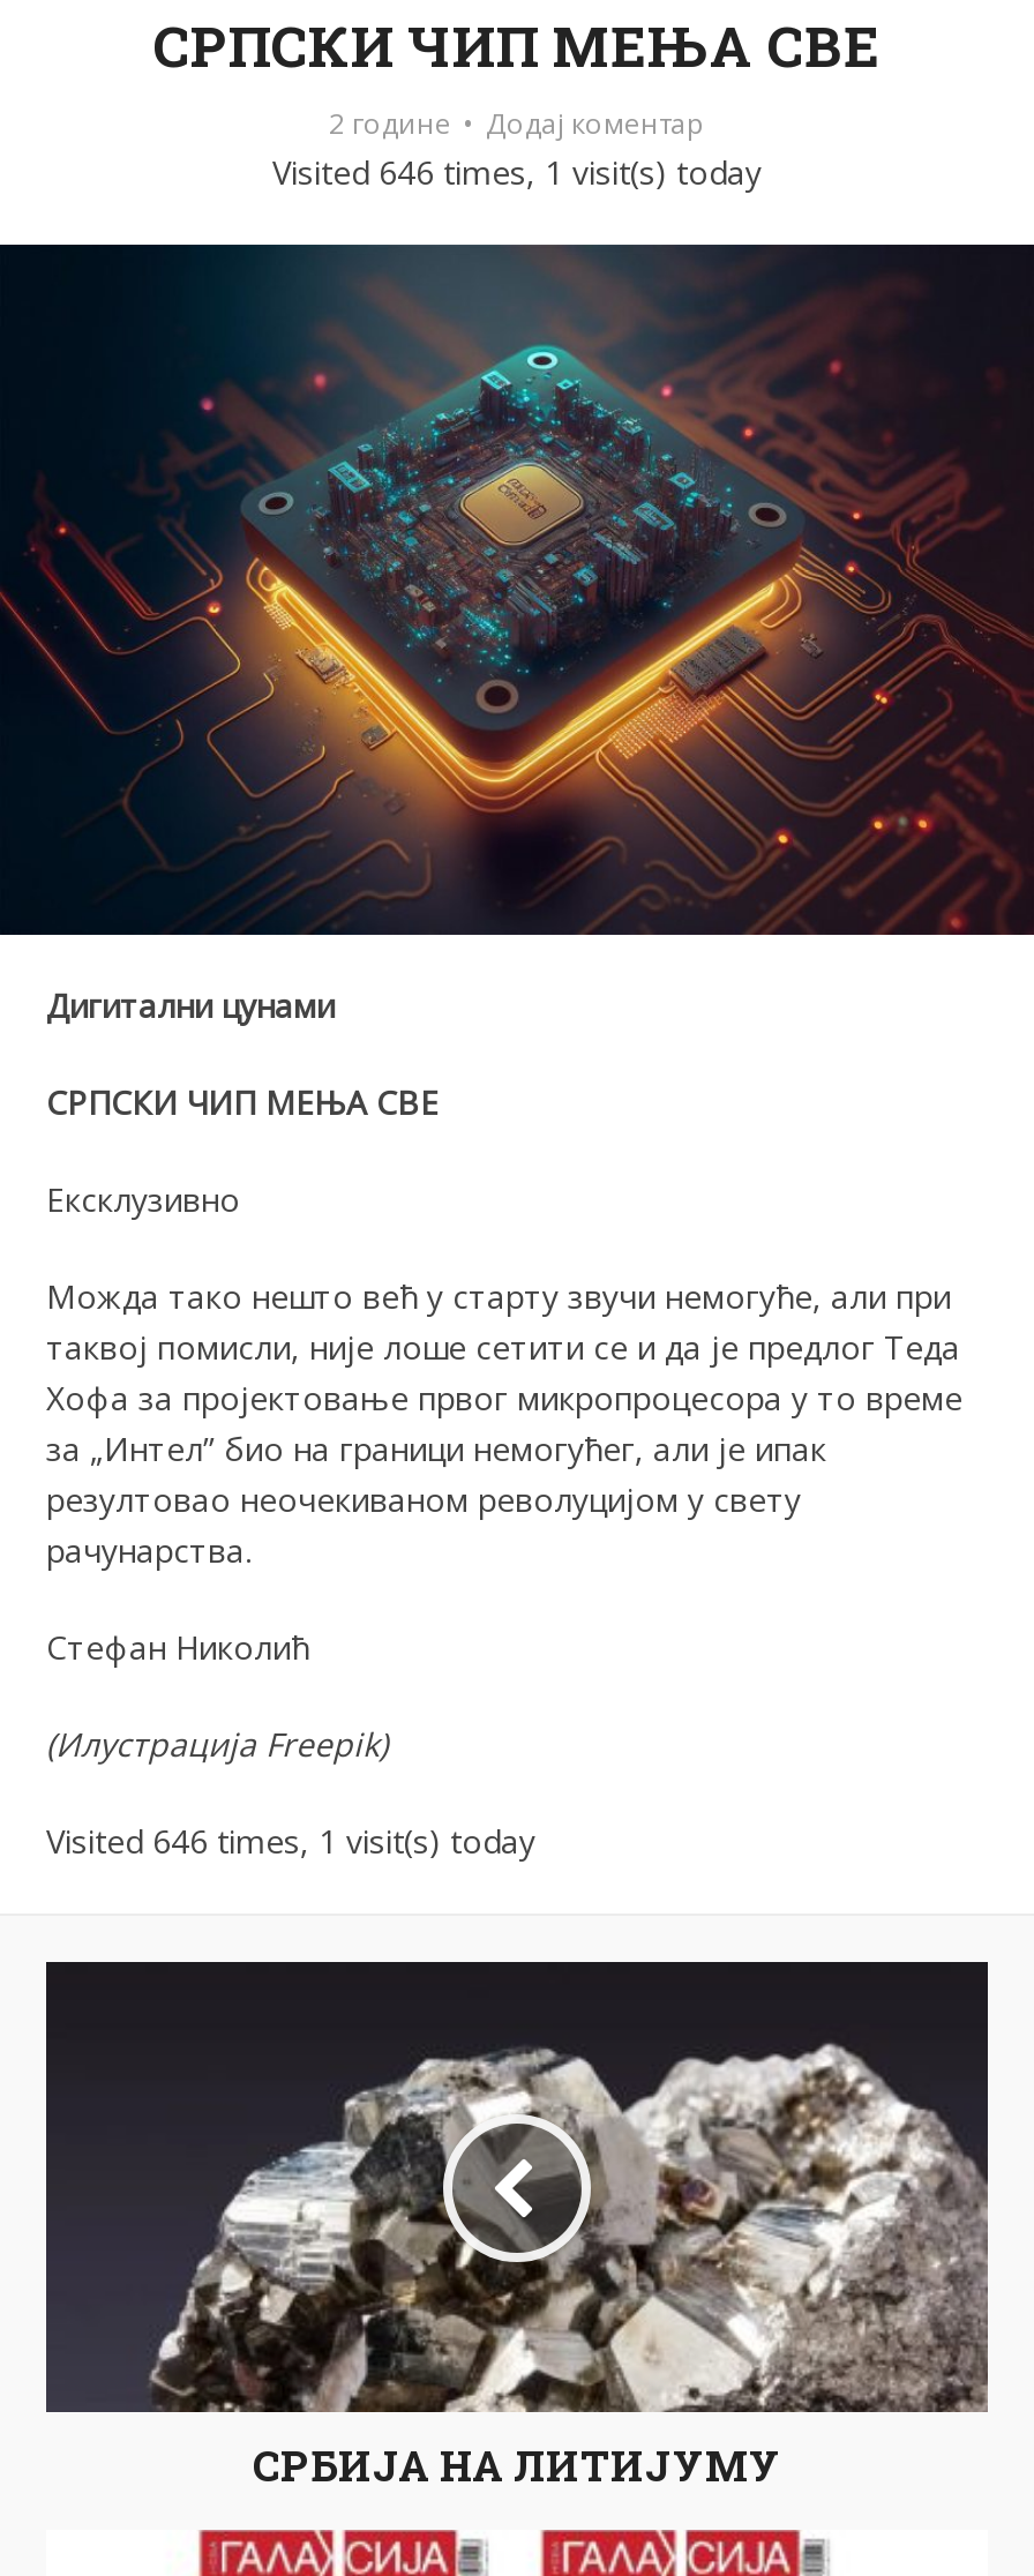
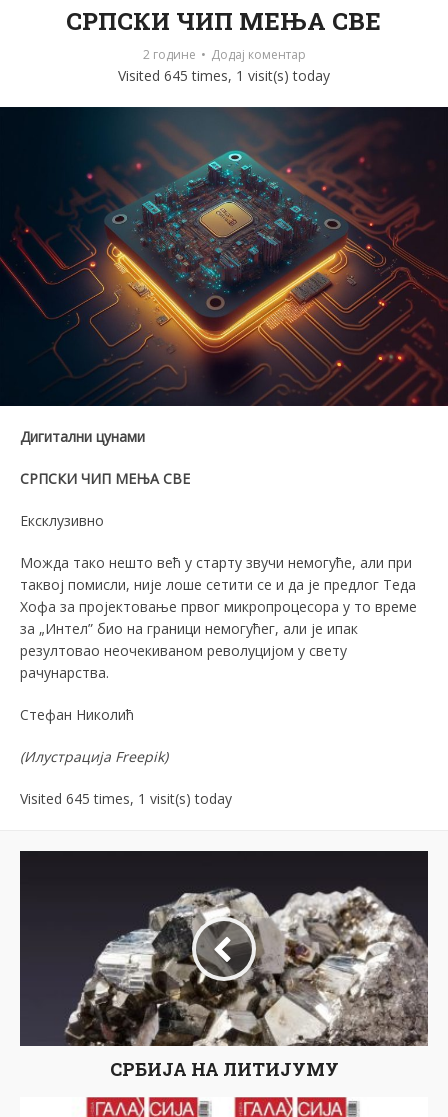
[272,151,762,195] Visited 646 times, 1 visit(s) today -> [118,66,330,85] Visited 645 times, 1 visit(s) today
[46,1819,535,1863] Visited 646 times, 1 visit(s) today -> [20,789,232,808] Visited 645 times, 1 visit(s) today

